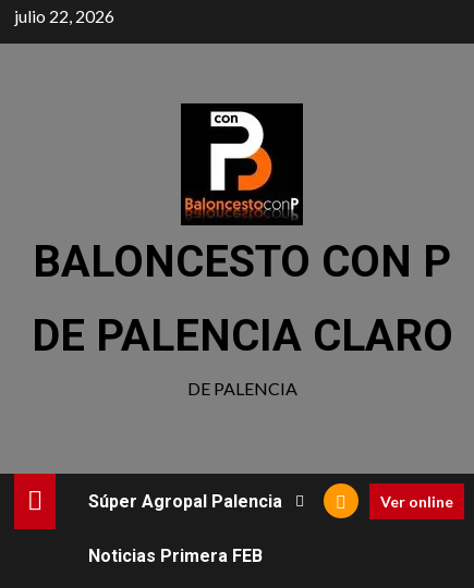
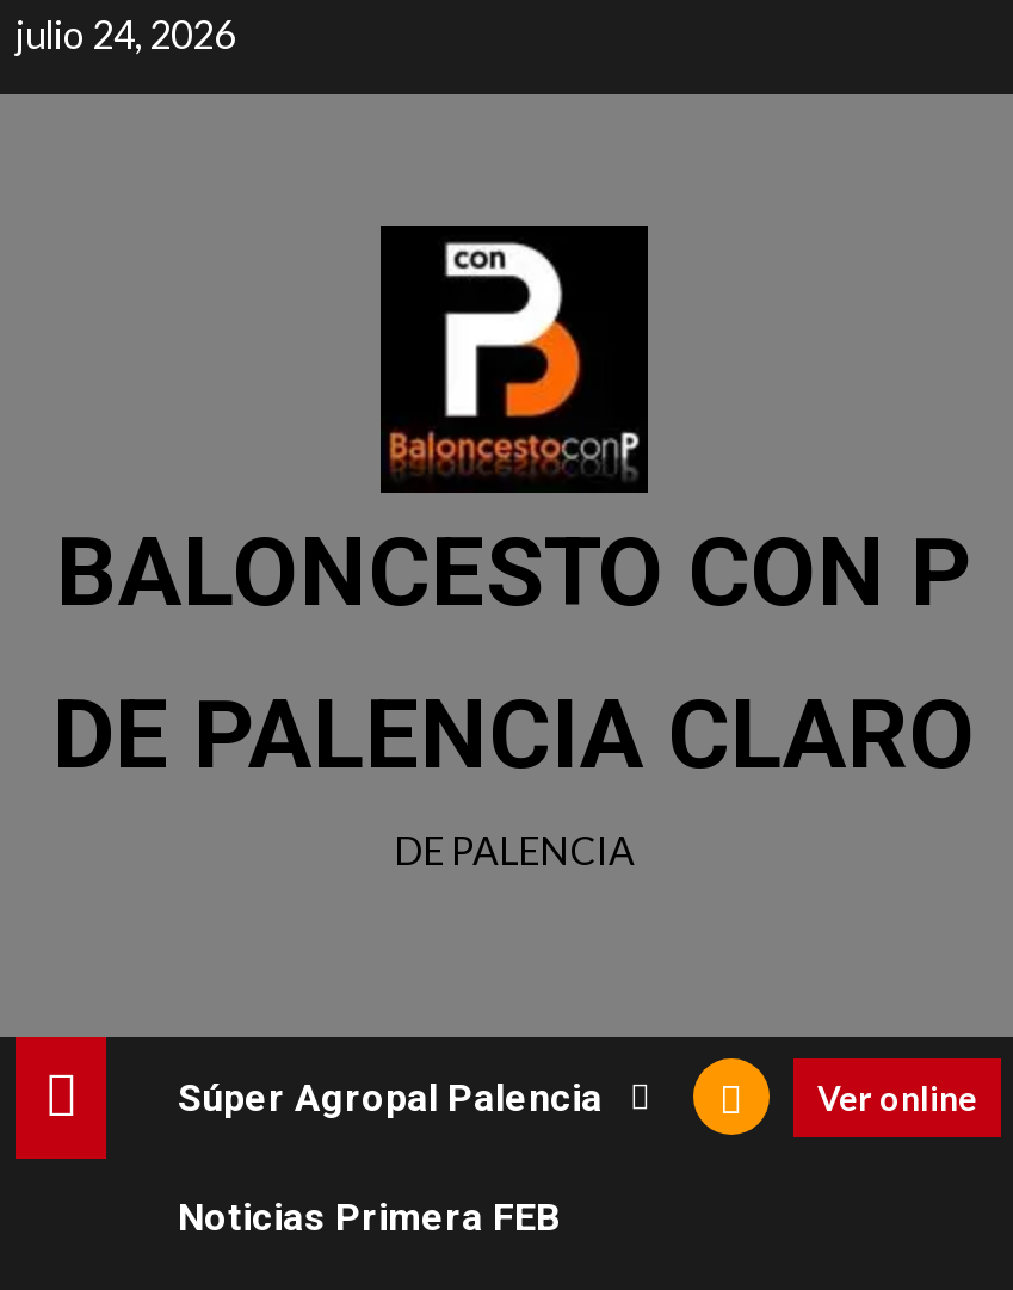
[14,6,114,26] julio 22, 2026 -> [16,11,235,57] julio 24, 2026

